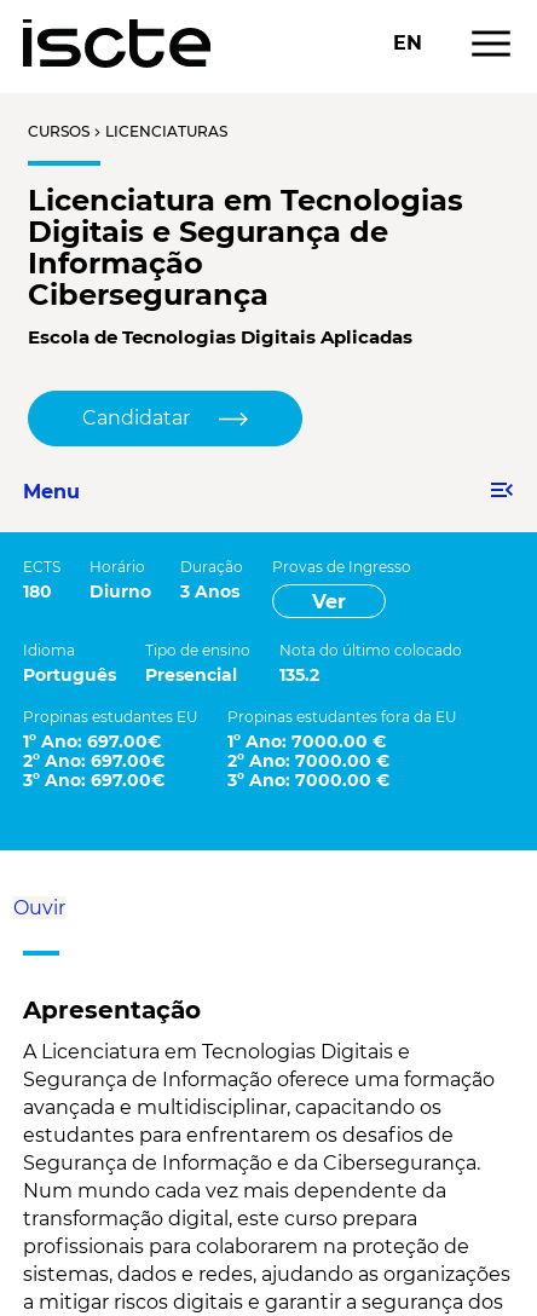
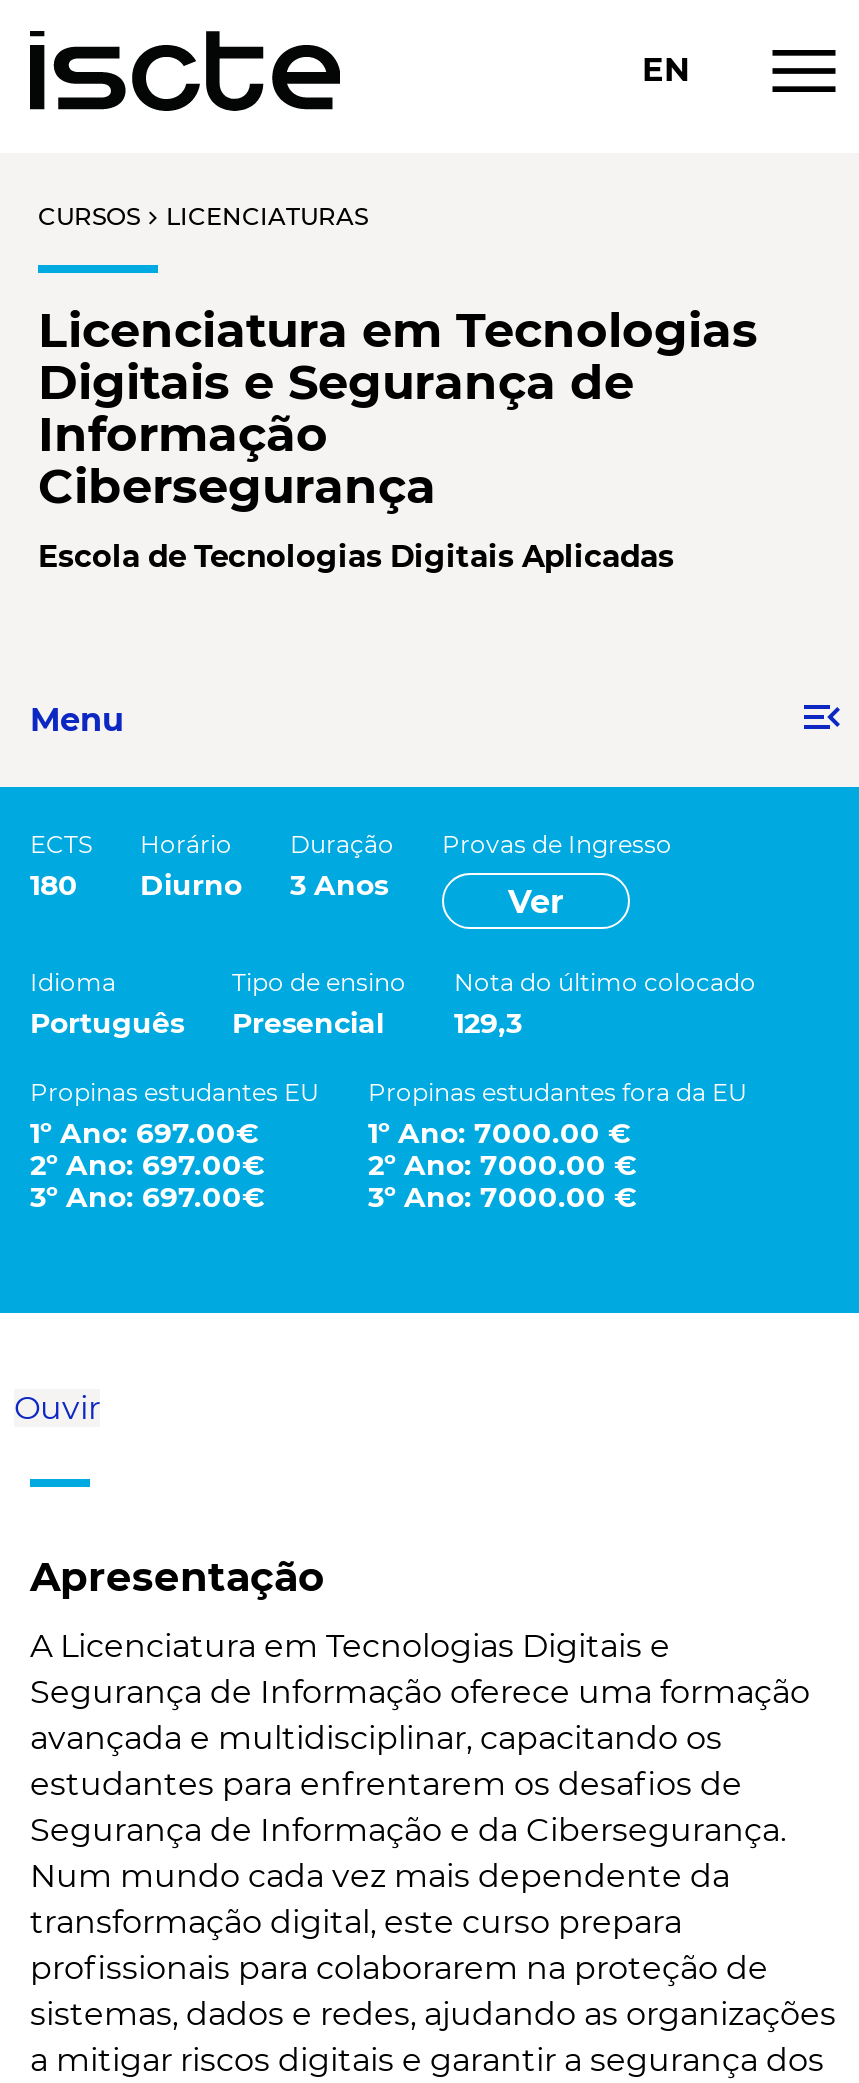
[82,406,190,429] Candidatar -> none
[23,664,319,686] Português Presencial 135.2 -> [30,1005,522,1041] Português Presencial 129,3

